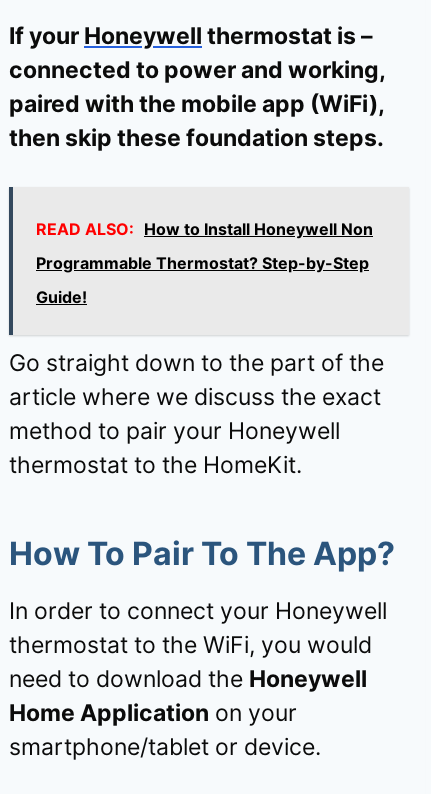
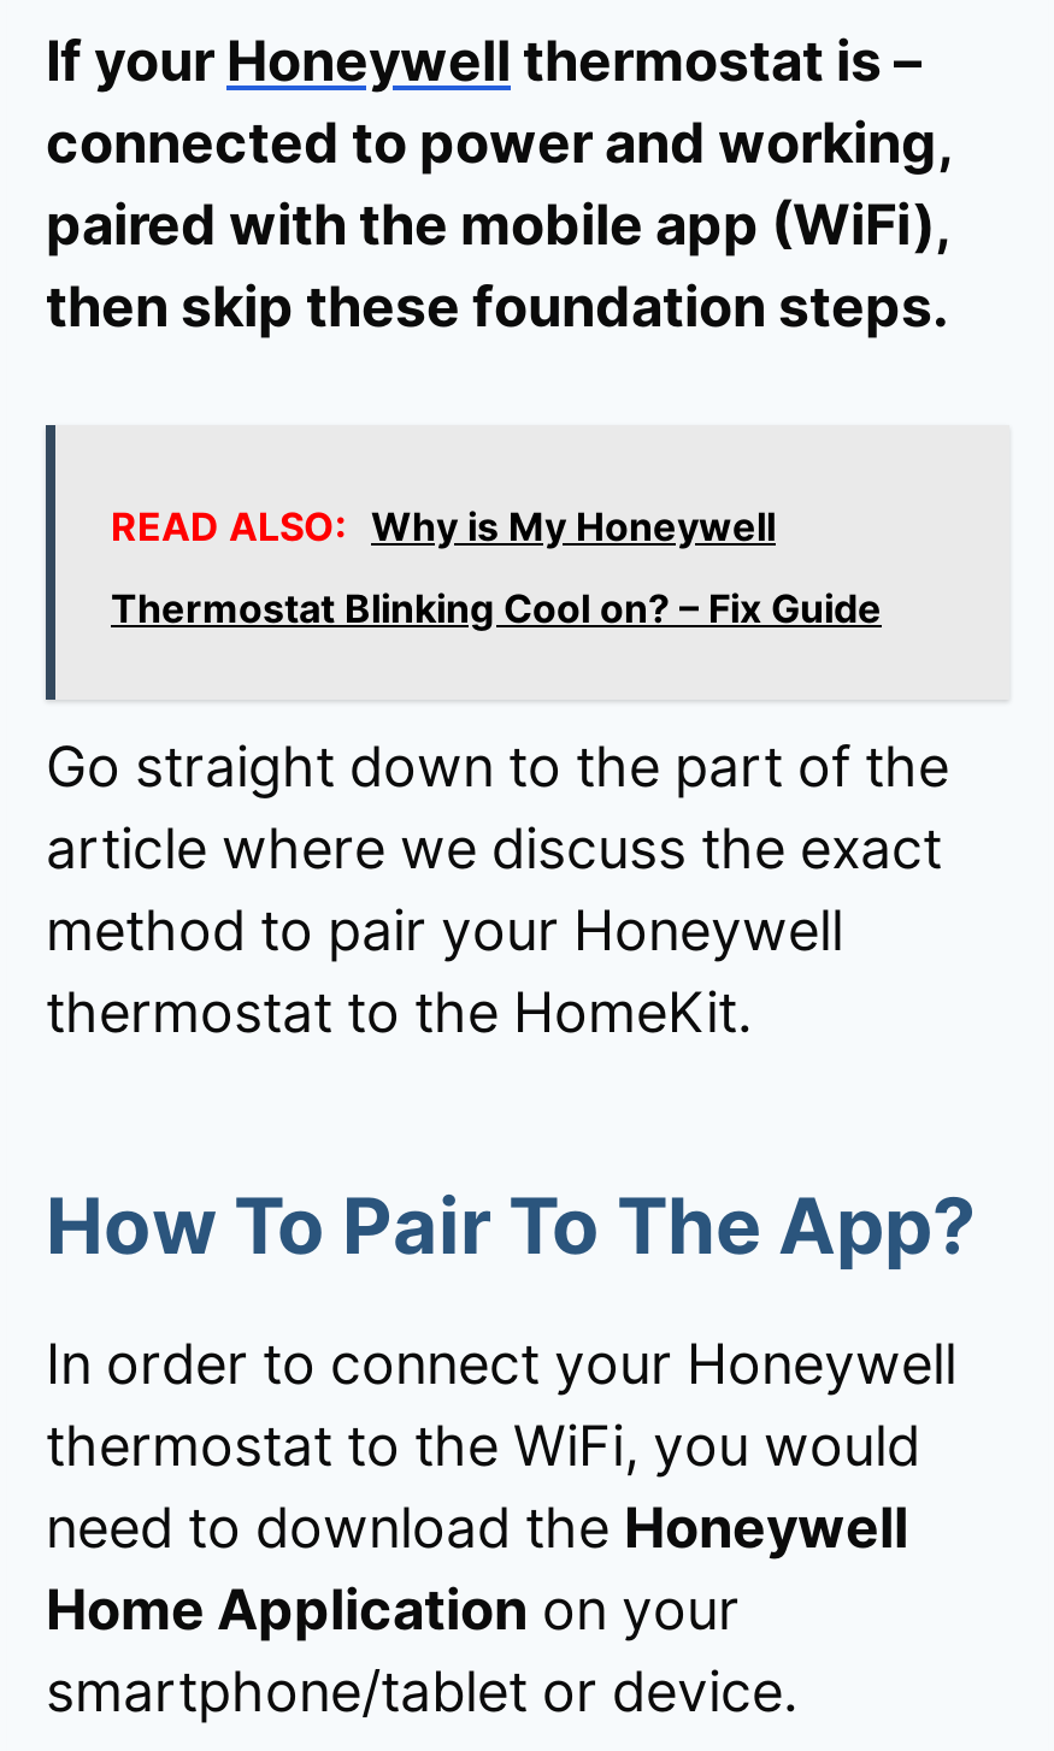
[36,218,373,306] READ ALSO: How to Install Honeywell Non | Programmable Thermostat? Step-by-Step | Guide! -> [111,501,882,631] READ ALSO: Why is My Honeywell | Thermostat Blinking Cool on? – Fix Guide

